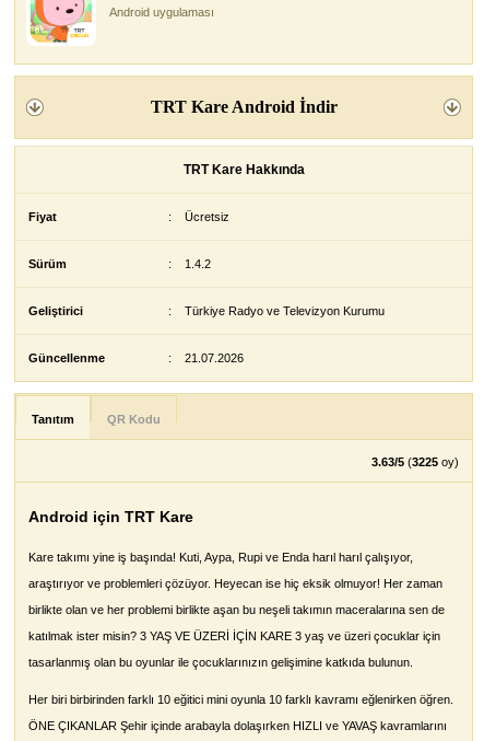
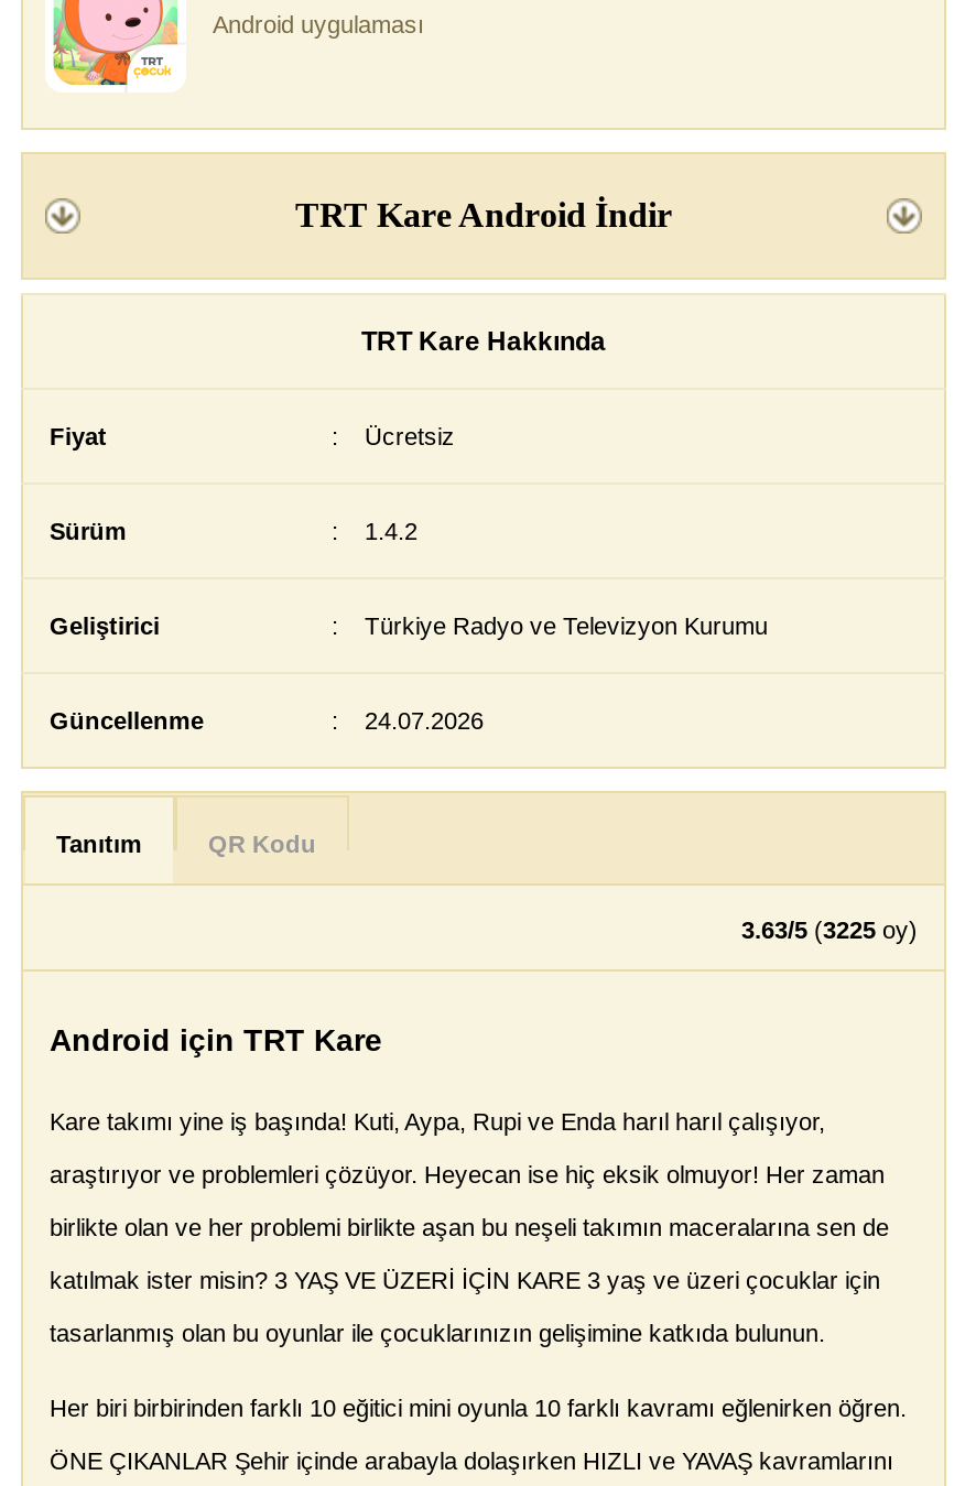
[185,351,244,364] 21.07.2026 -> [365,707,484,734] 24.07.2026

